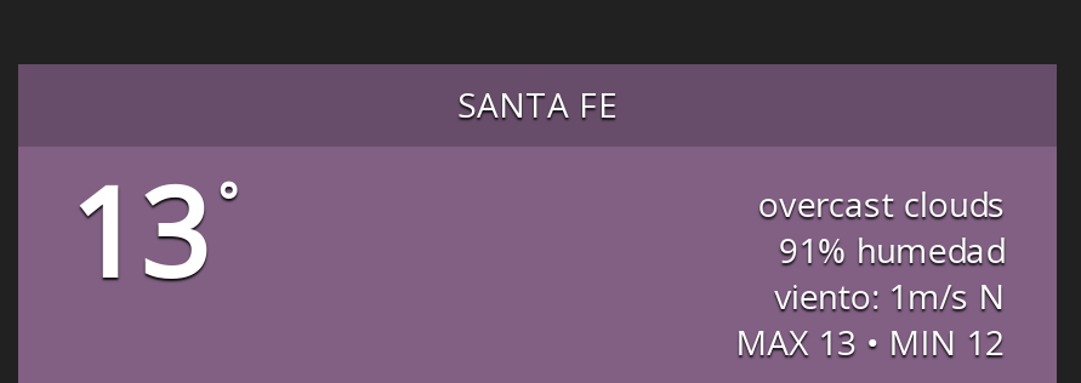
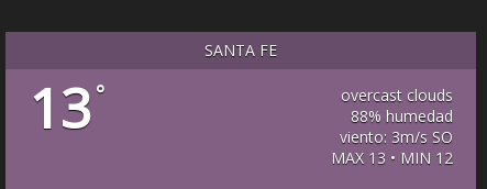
[779,226,1005,272] 91% humedad -> [350,105,452,126] 88% humedad
[774,272,1005,318] viento: 1m/s N -> [339,126,452,147] viento: 3m/s SO

